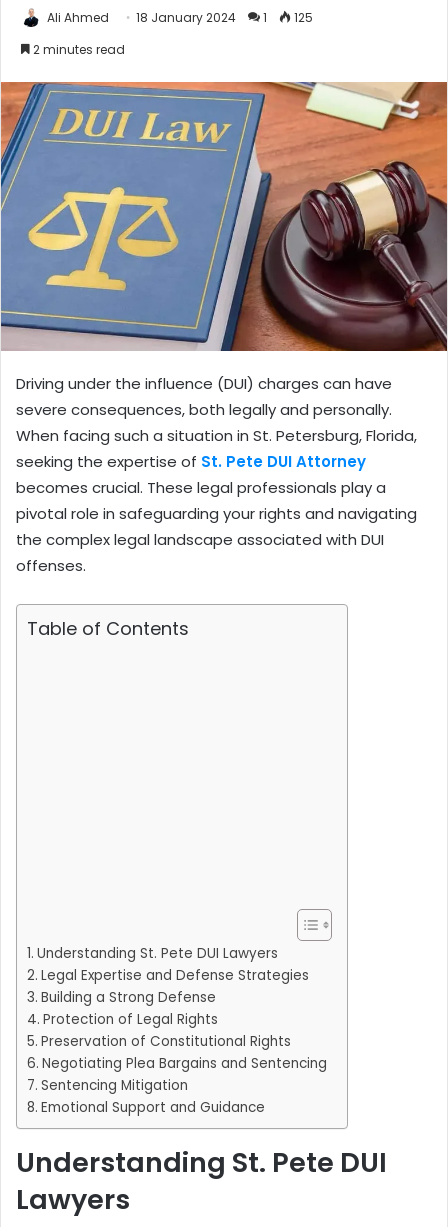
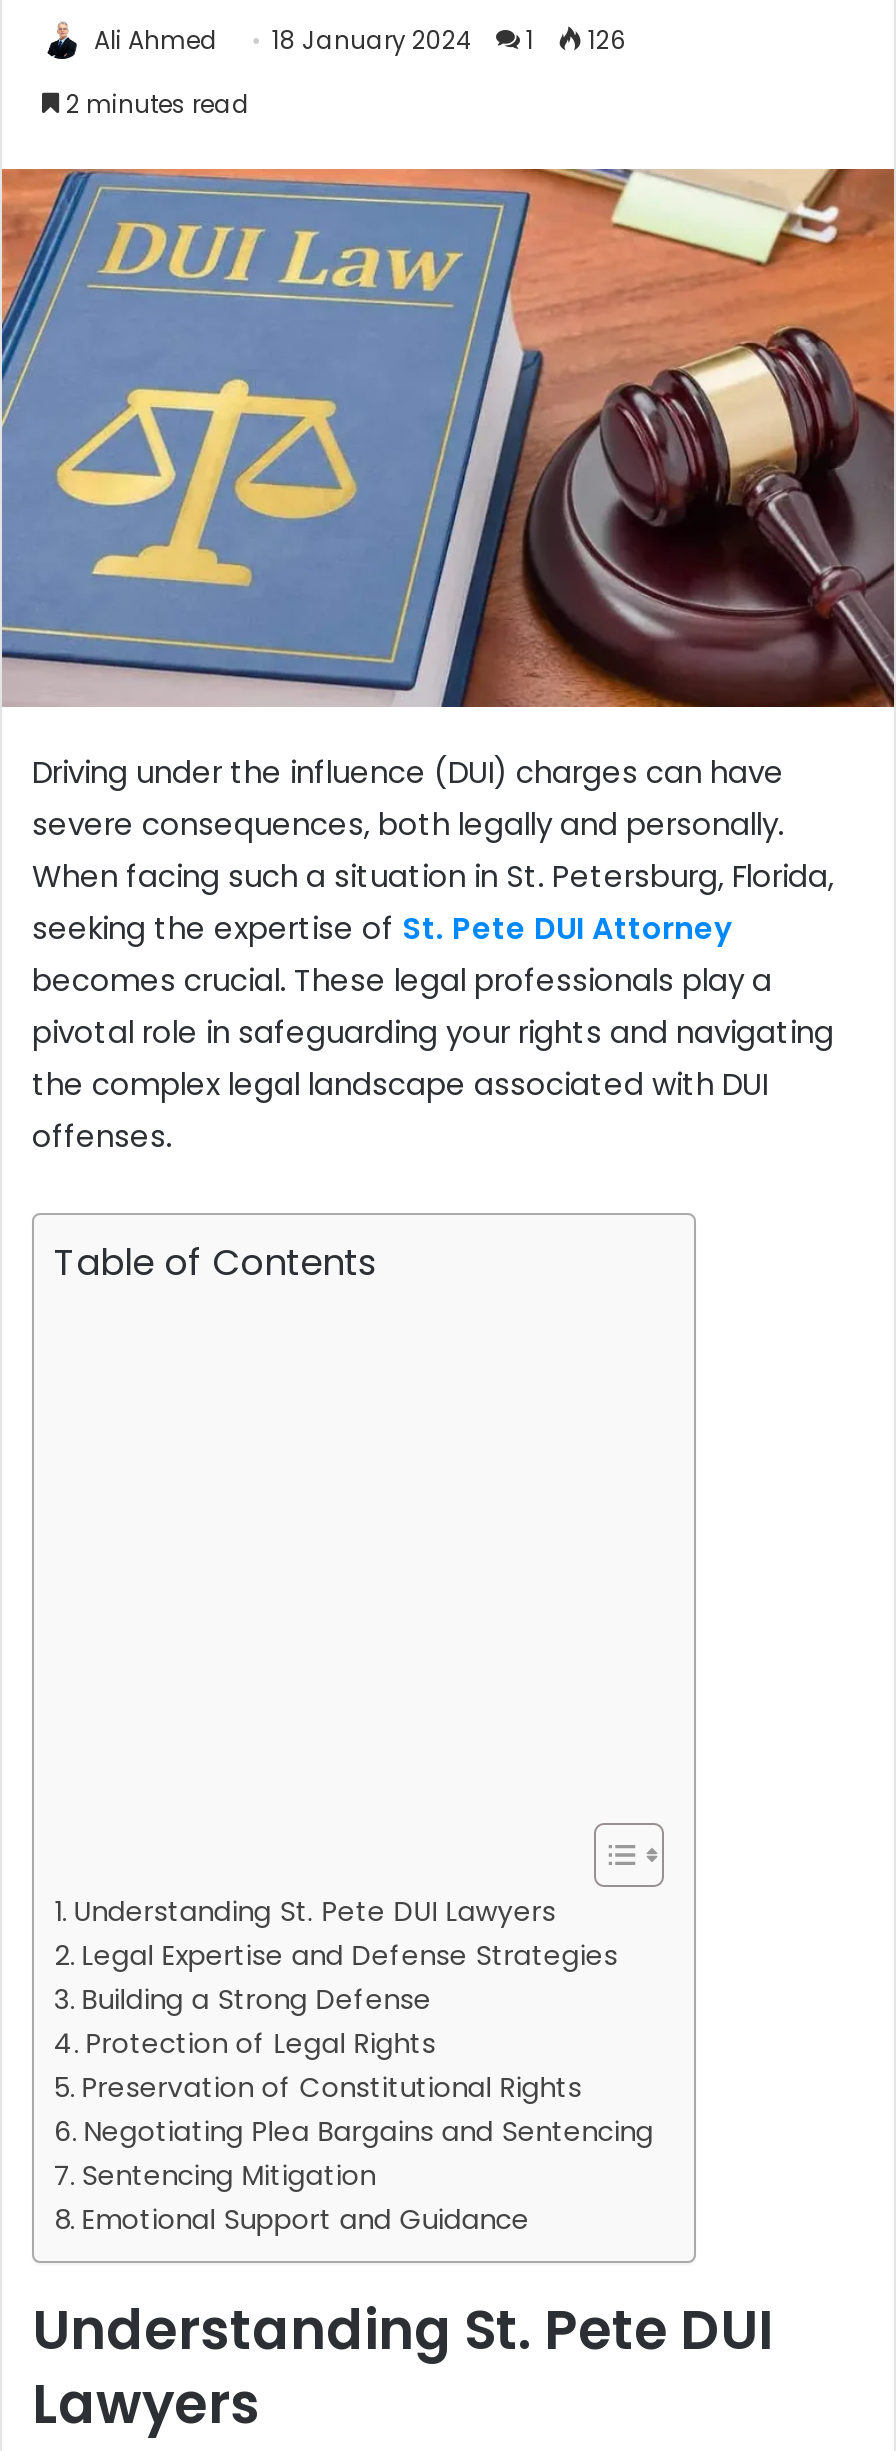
[47,9,313,26] Ali Ahmed 18 January 2024 1 125 -> [94,24,626,58] Ali Ahmed 18 January 2024 1 126

